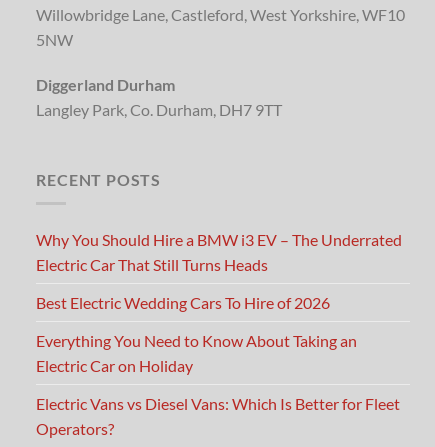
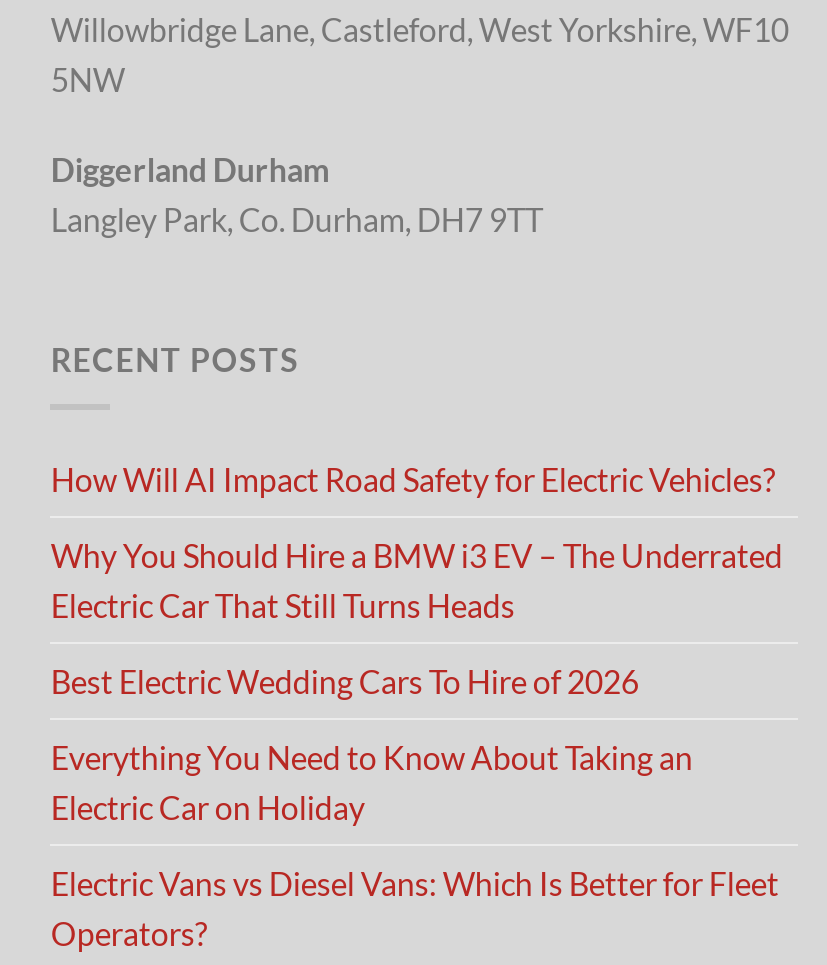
none -> [51,460,775,498] How Will AI Impact Road Safety for Electric Vehicles?

